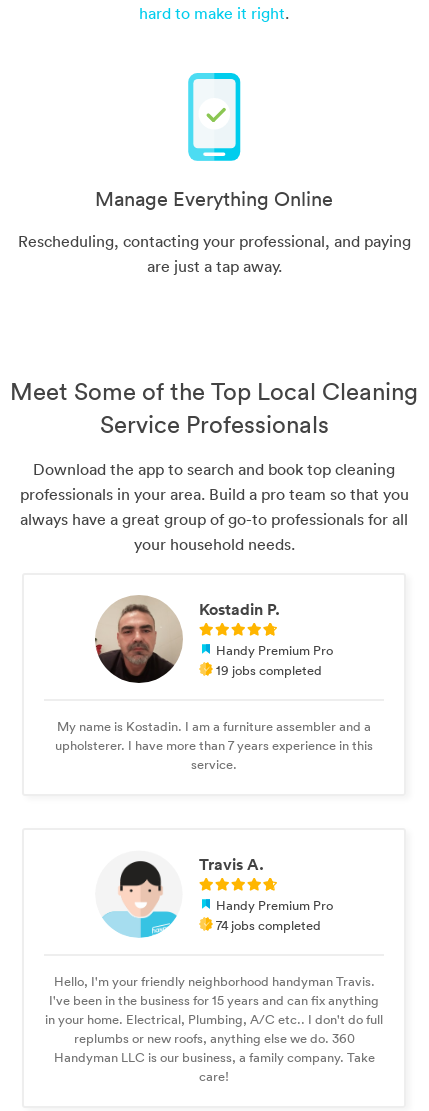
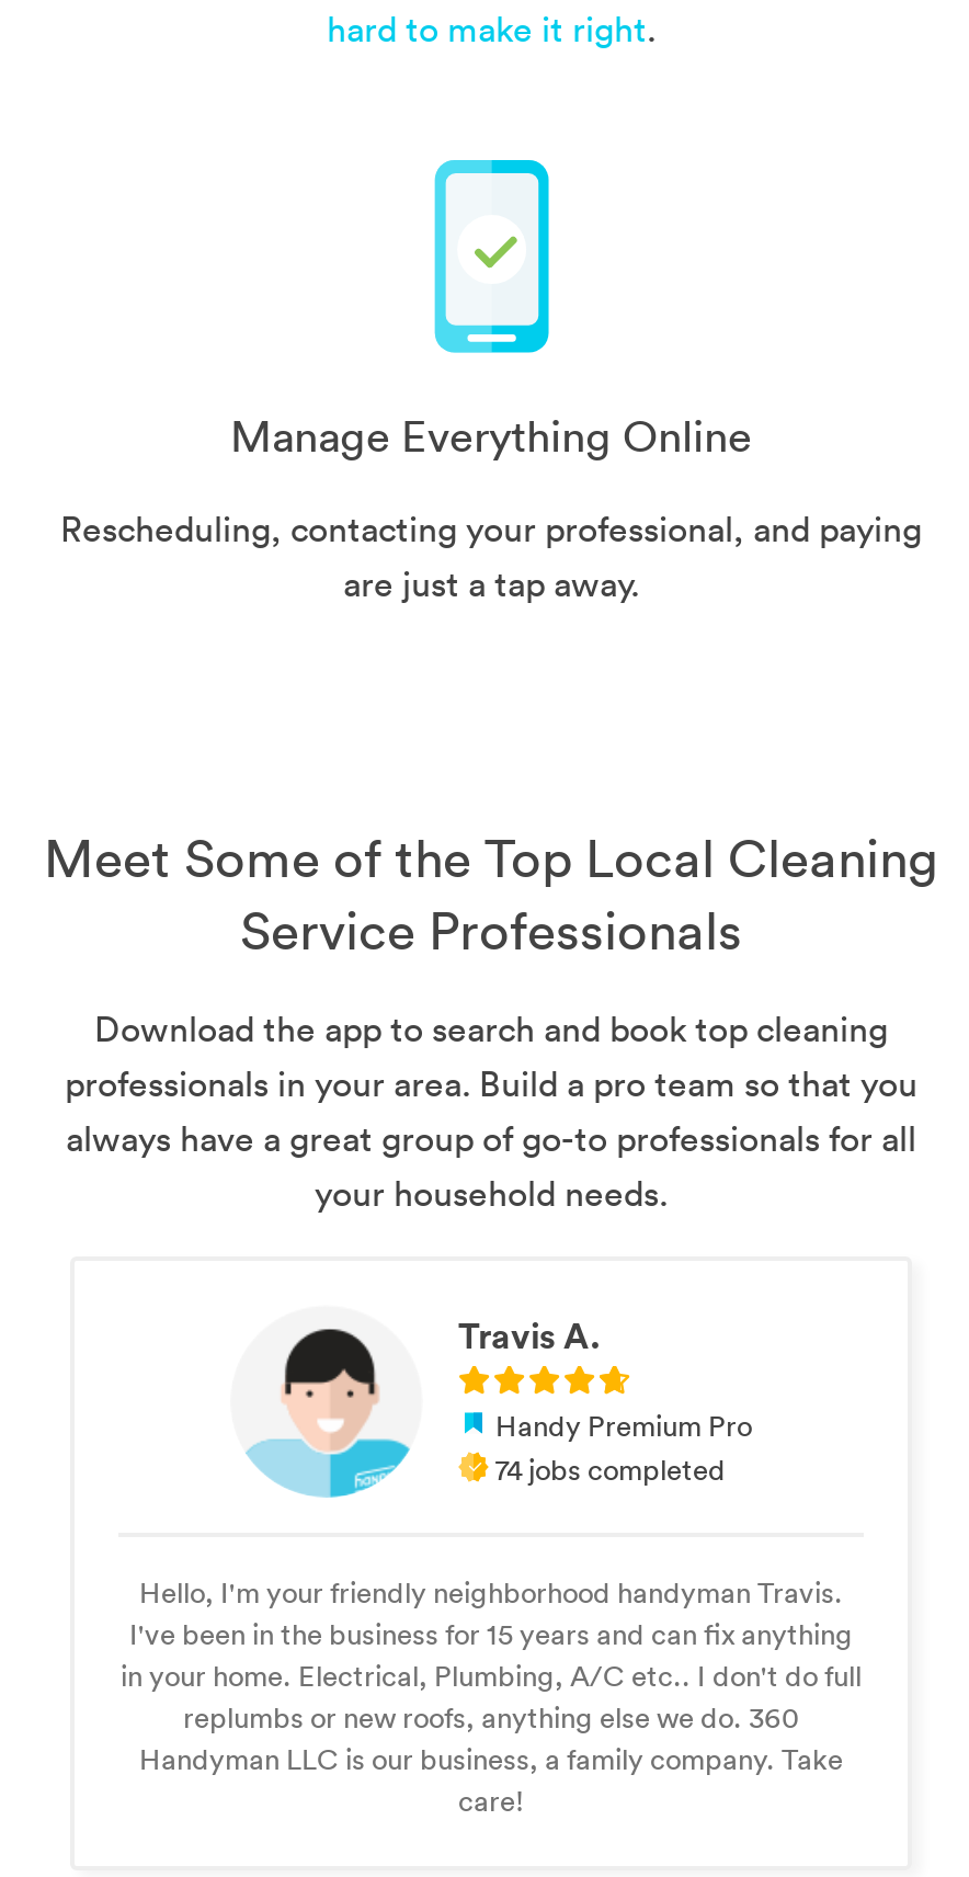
[55,595,373,773] [image] | Kostadin P. | Handy Premium Pro | 19 jobs completed | My name is Kostadin. I am a furniture assembler and a | upholsterer. I have more than 7 years experience in this | service. -> none

